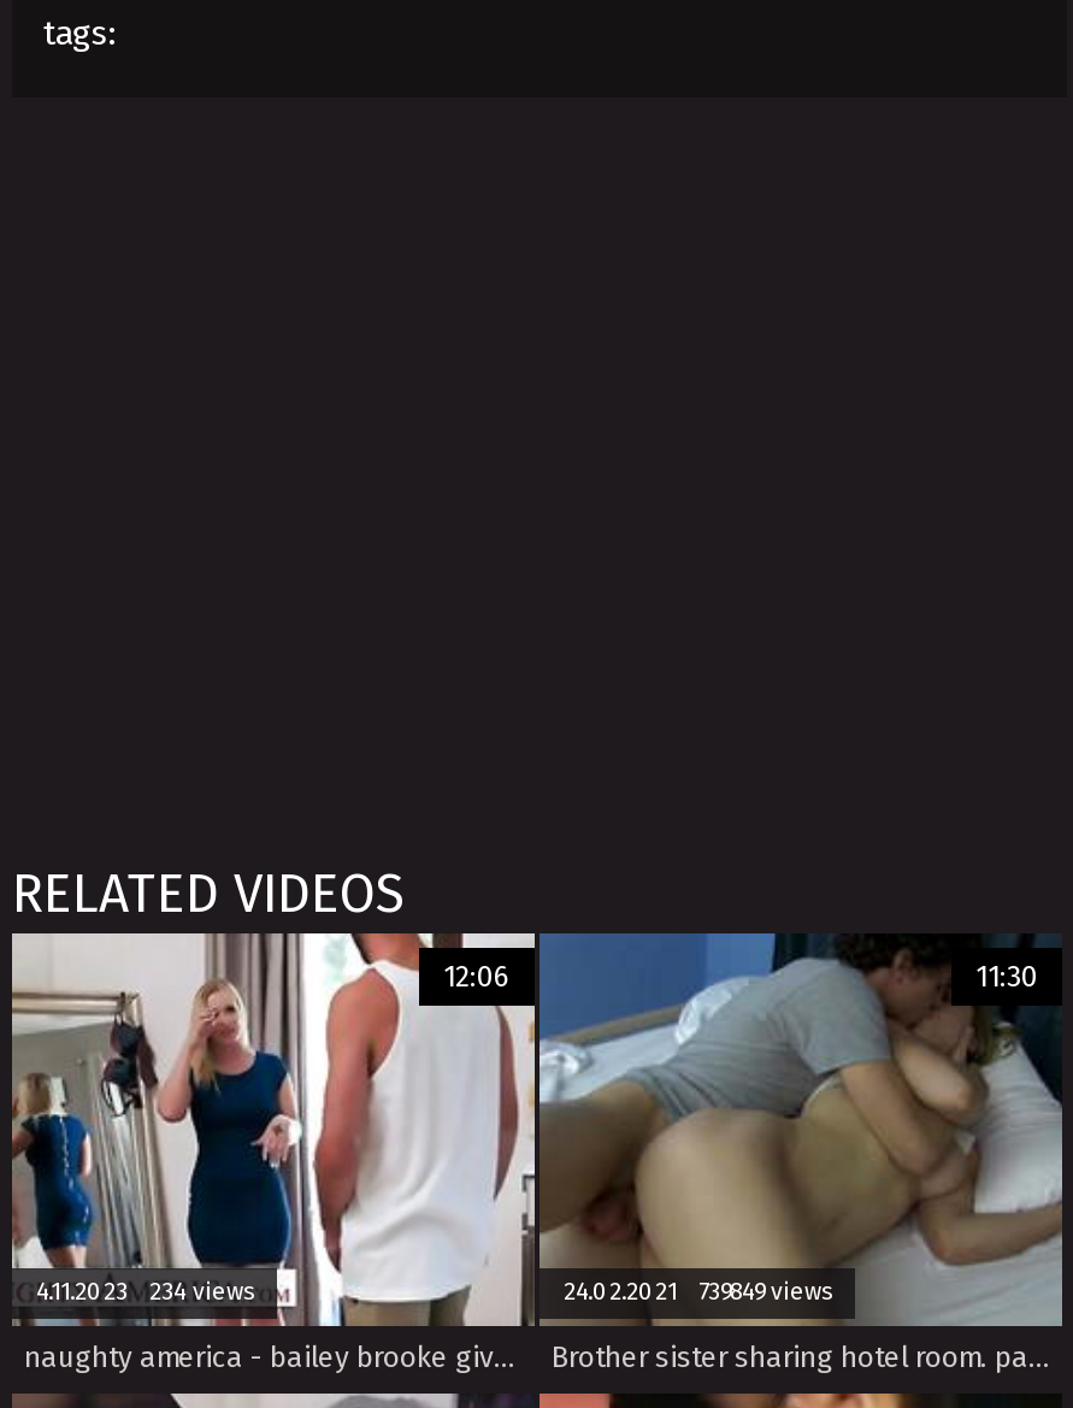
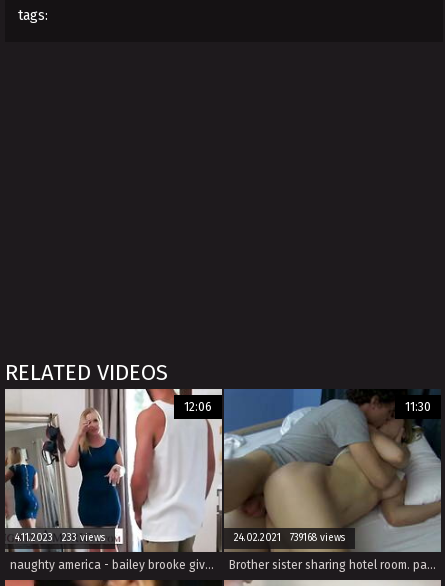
[36,1277,253,1306] 4.11.2023 234 views -> [15,532,105,544] 4.11.2023 233 views
[564,1277,831,1306] 24.02.2021 739849 views -> [234,532,345,544] 24.02.2021 739168 views

